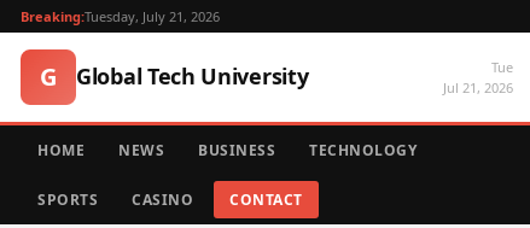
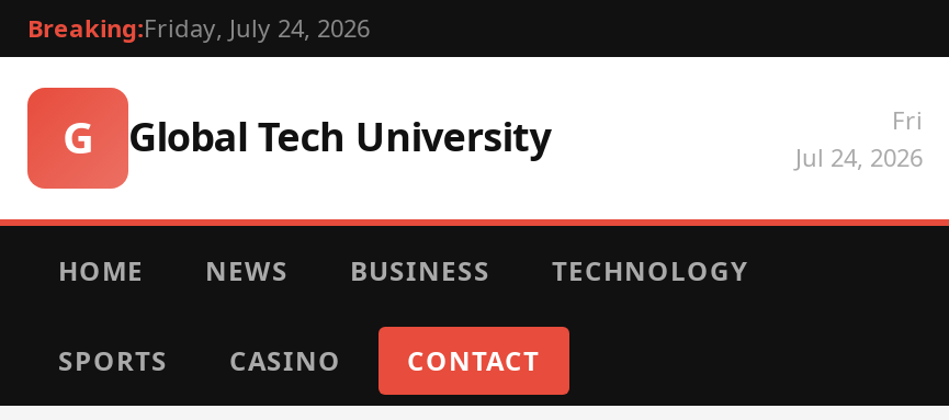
[21,7,220,25] Breaking:Tuesday, July 21, 2026 -> [27,11,370,44] Breaking:Friday, July 24, 2026
[443,58,513,97] Tue | Jul 21, 2026 -> [795,103,923,173] Fri | Jul 24, 2026

